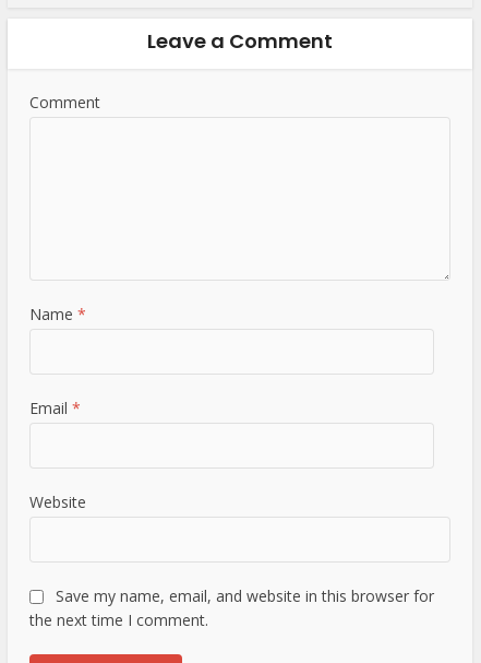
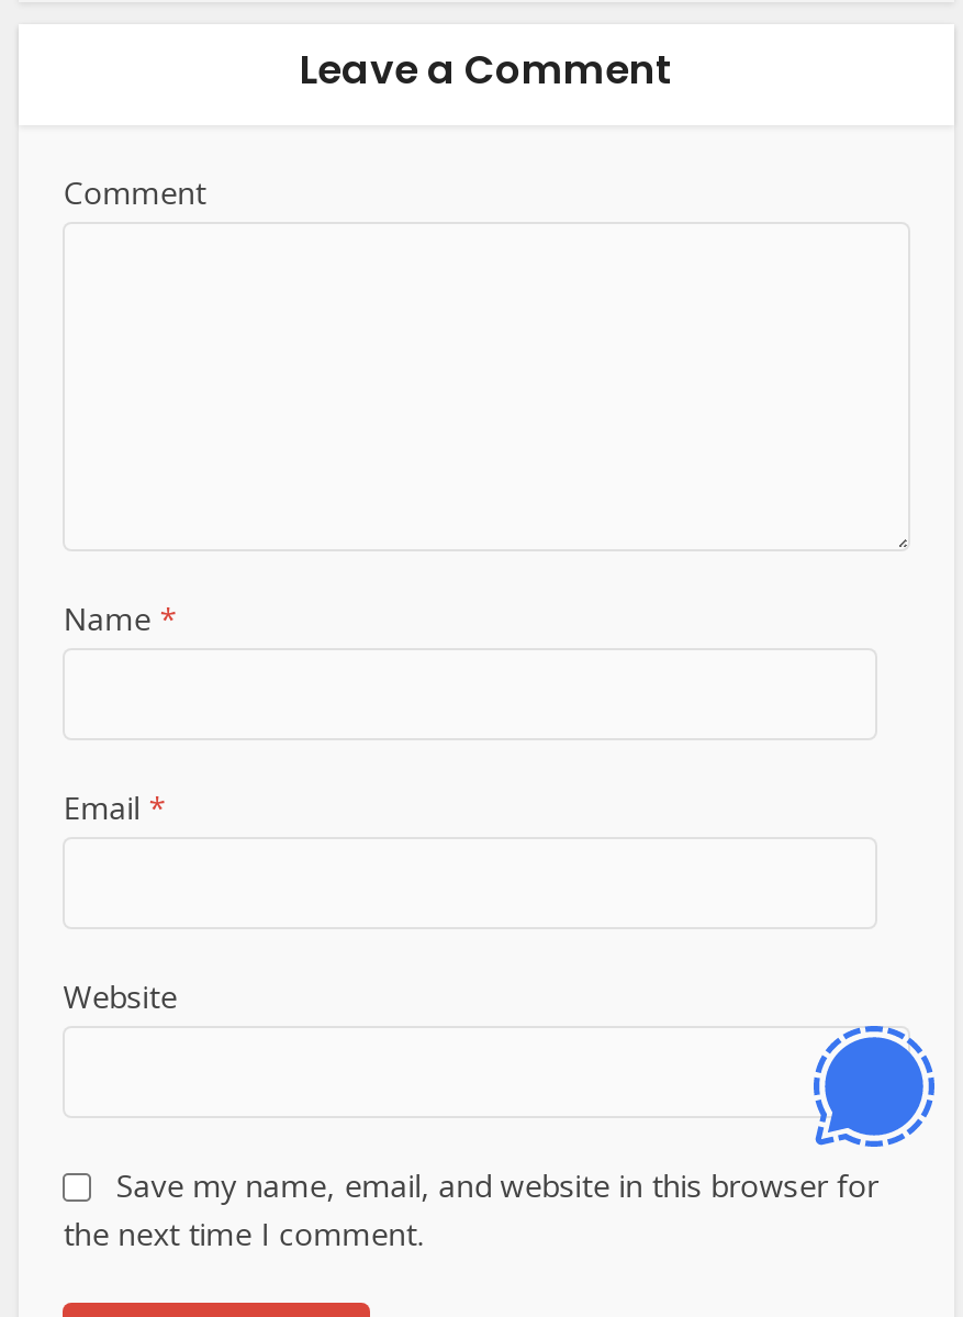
none -> [811,1024,937,1149] [image]

